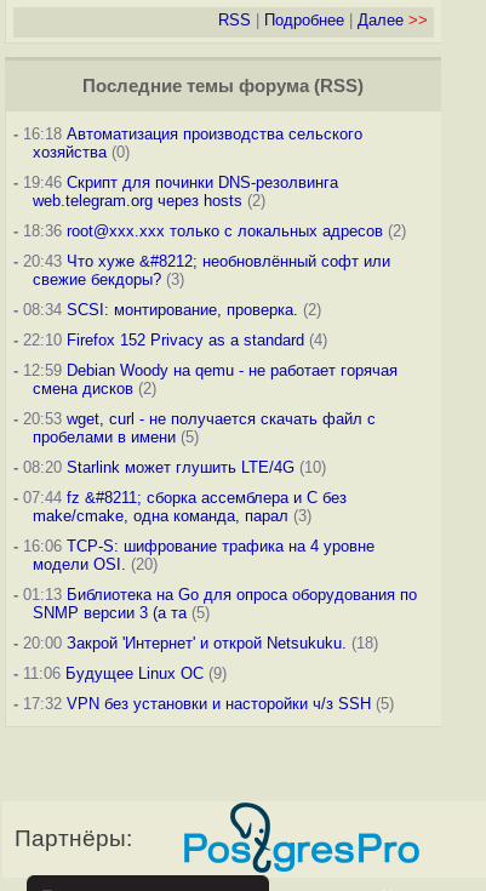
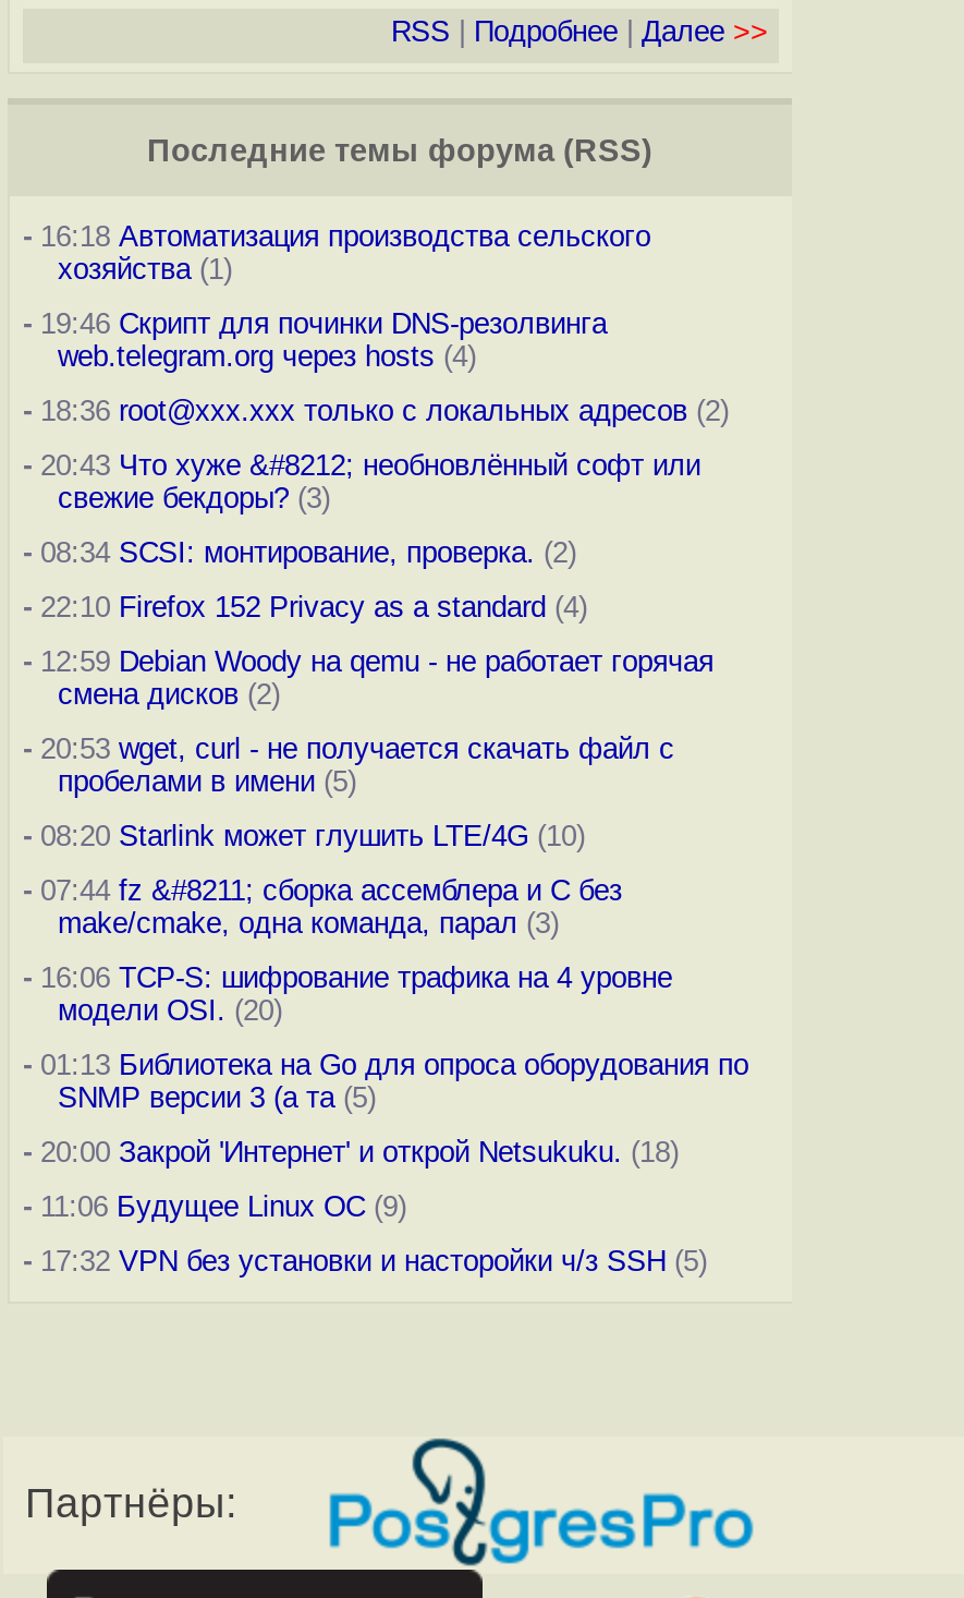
[33,143,130,161] хозяйства (0) -> [58,253,232,286] хозяйства (1)
[33,192,265,210] web.telegram.org через hosts (2) -> [58,340,476,373] web.telegram.org через hosts (4)

